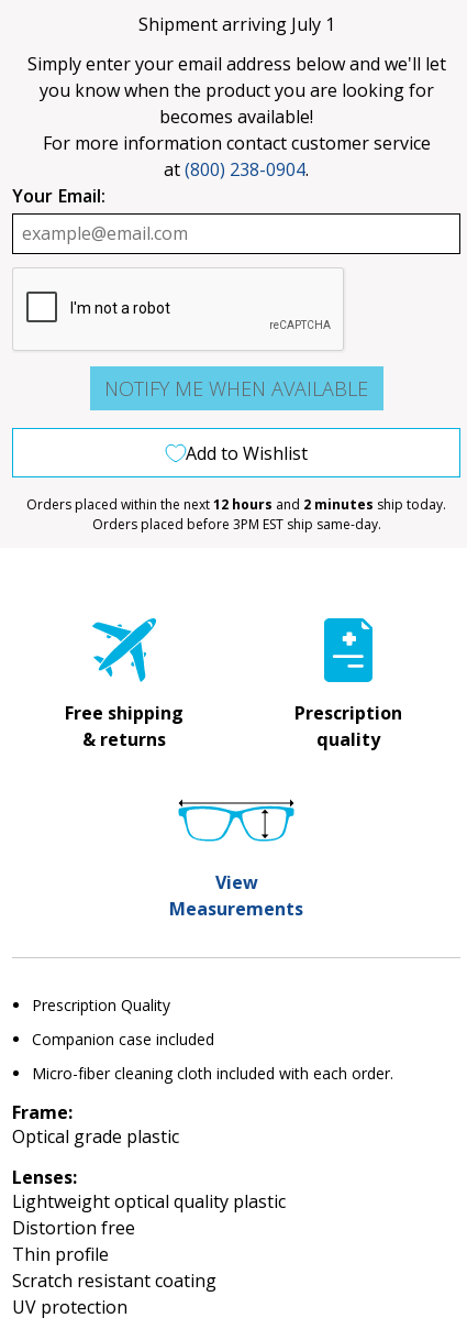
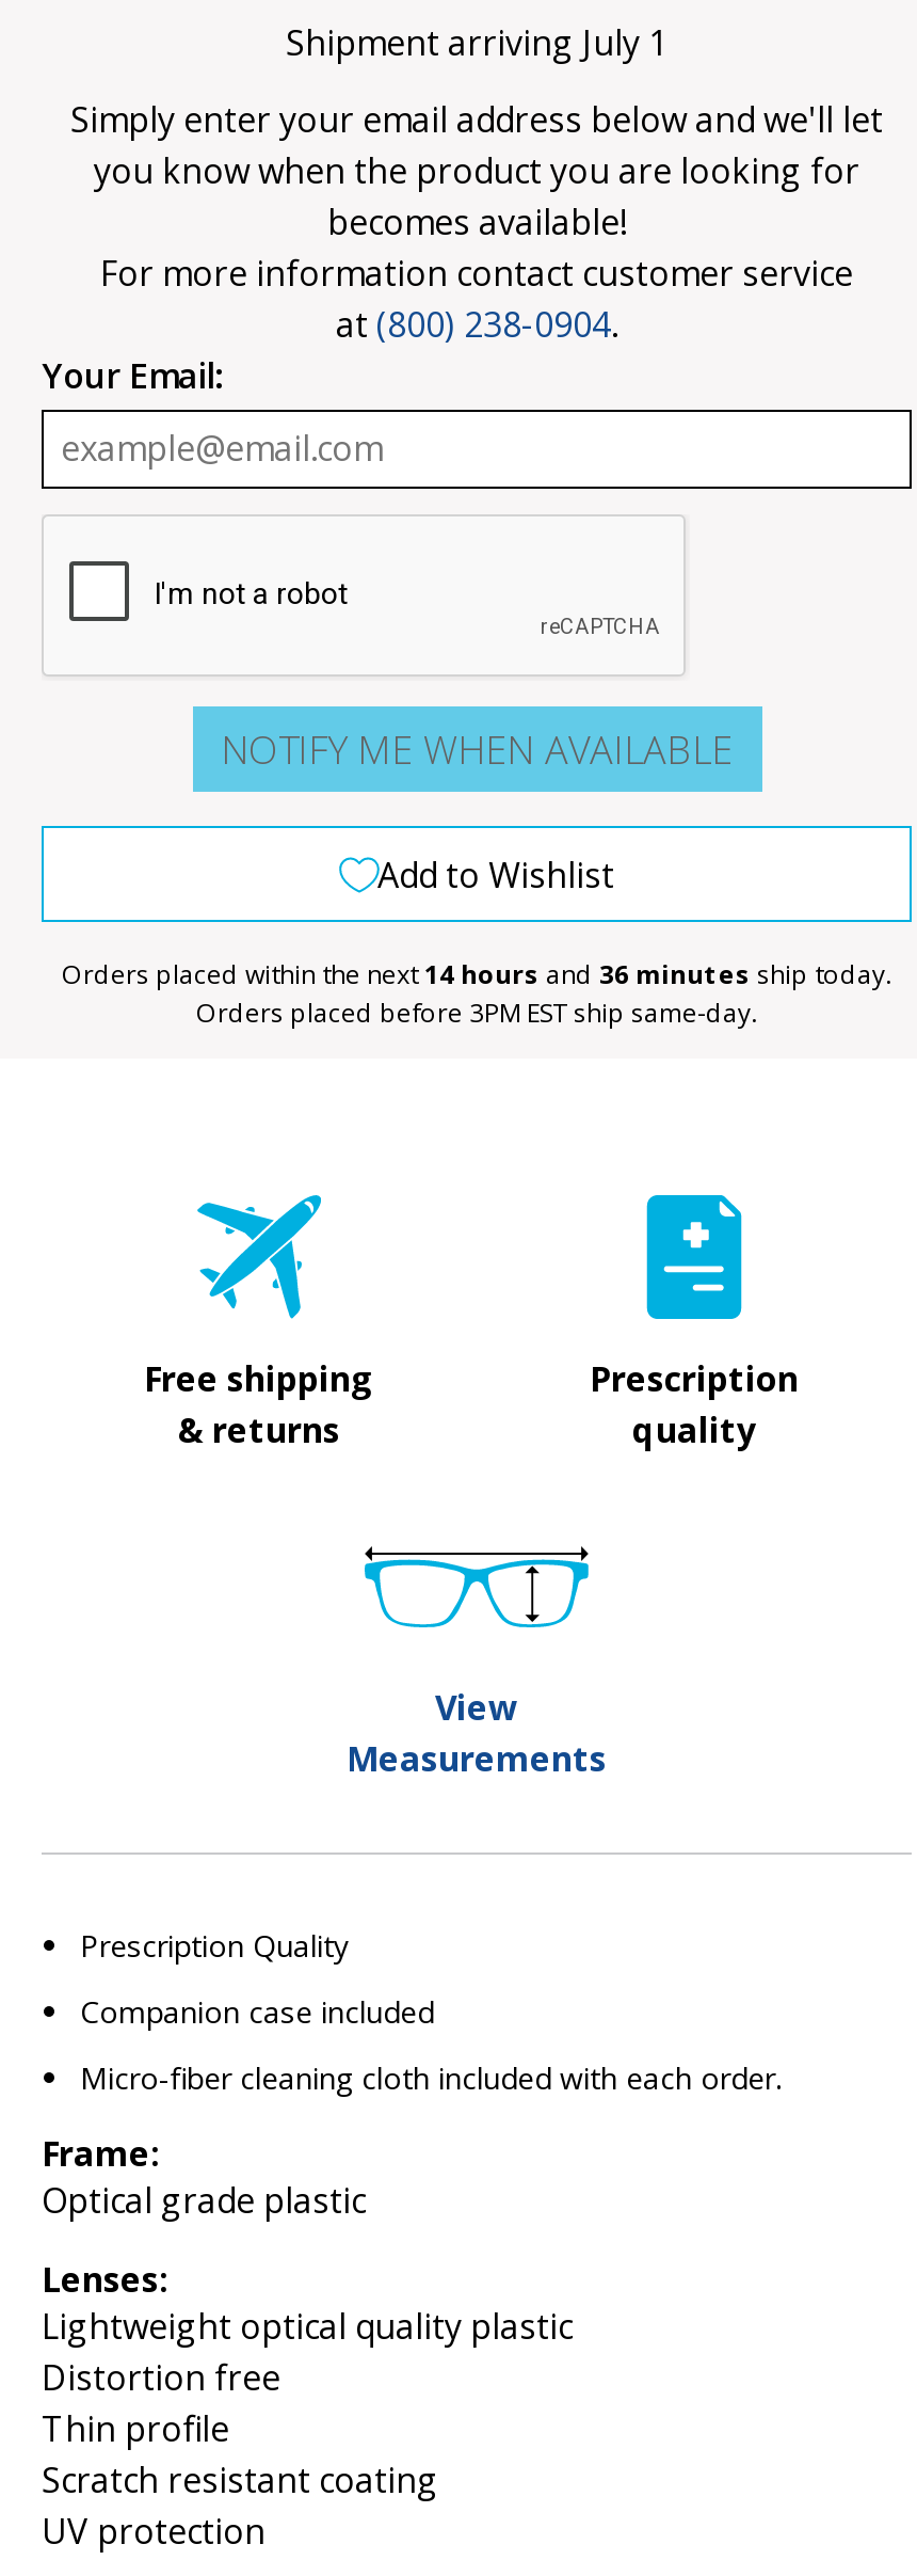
[26,495,446,514] Orders placed within the next 12 hours and 2 minutes ship today. -> [62,956,891,993] Orders placed within the next 14 hours and 36 minutes ship today.

